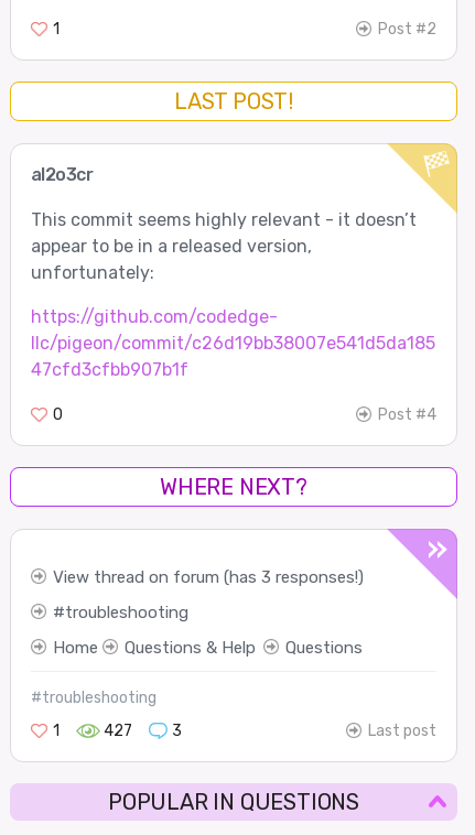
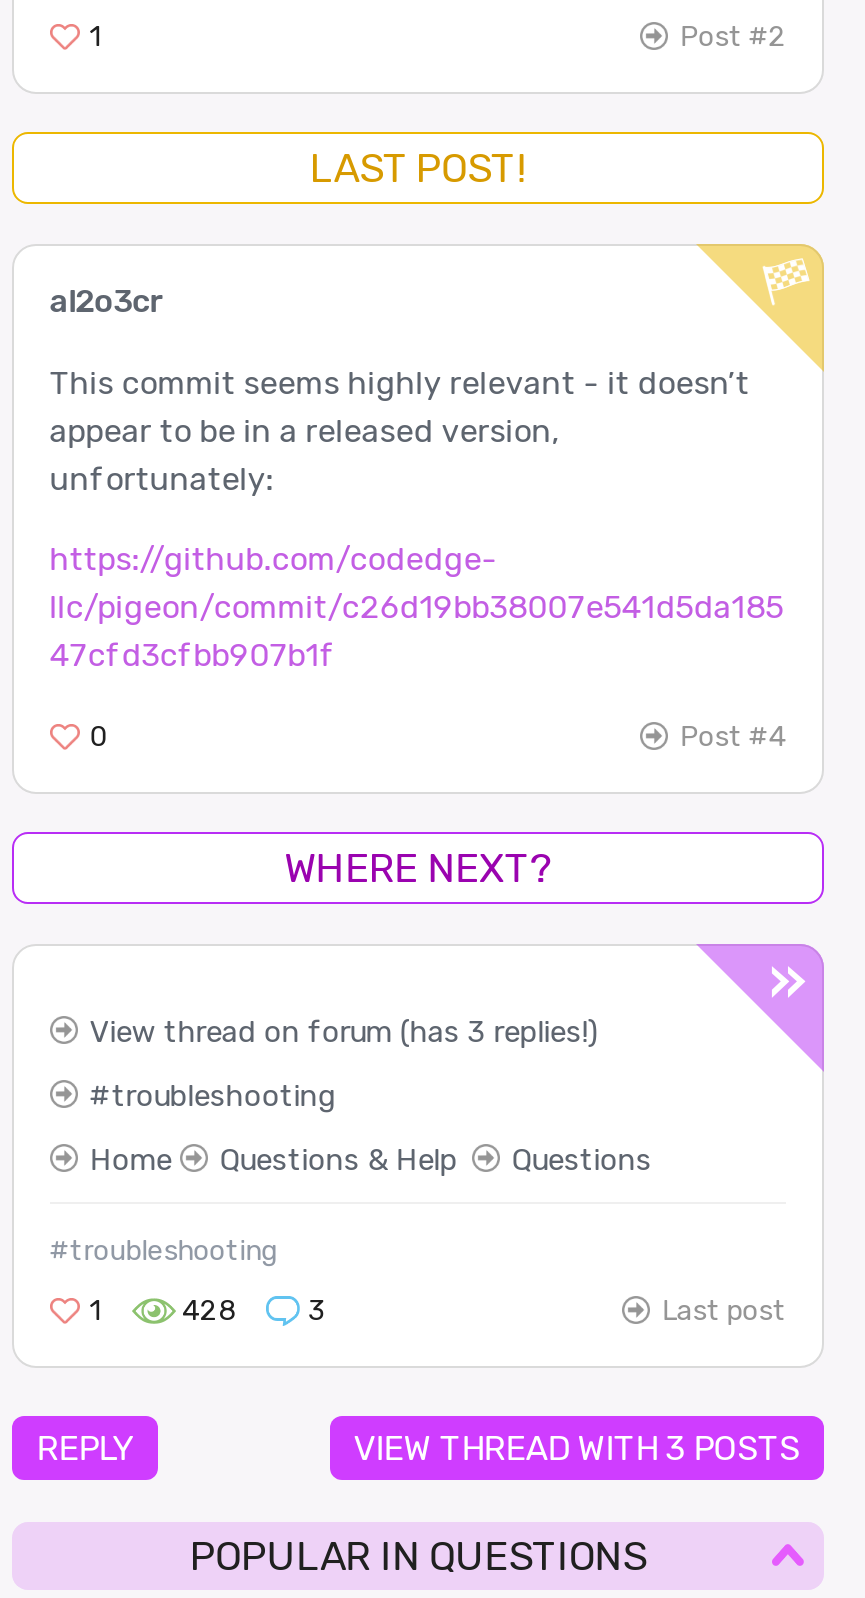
[53,567,363,587] View thread on forum (has 3 responses!) -> [90,1014,598,1050] View thread on forum (has 3 replies!)
[104,721,132,740] 427 -> [182,1294,236,1328] 428
none -> [36,1428,800,1468] REPLY | VIEW THREAD WITH 3 POSTS

